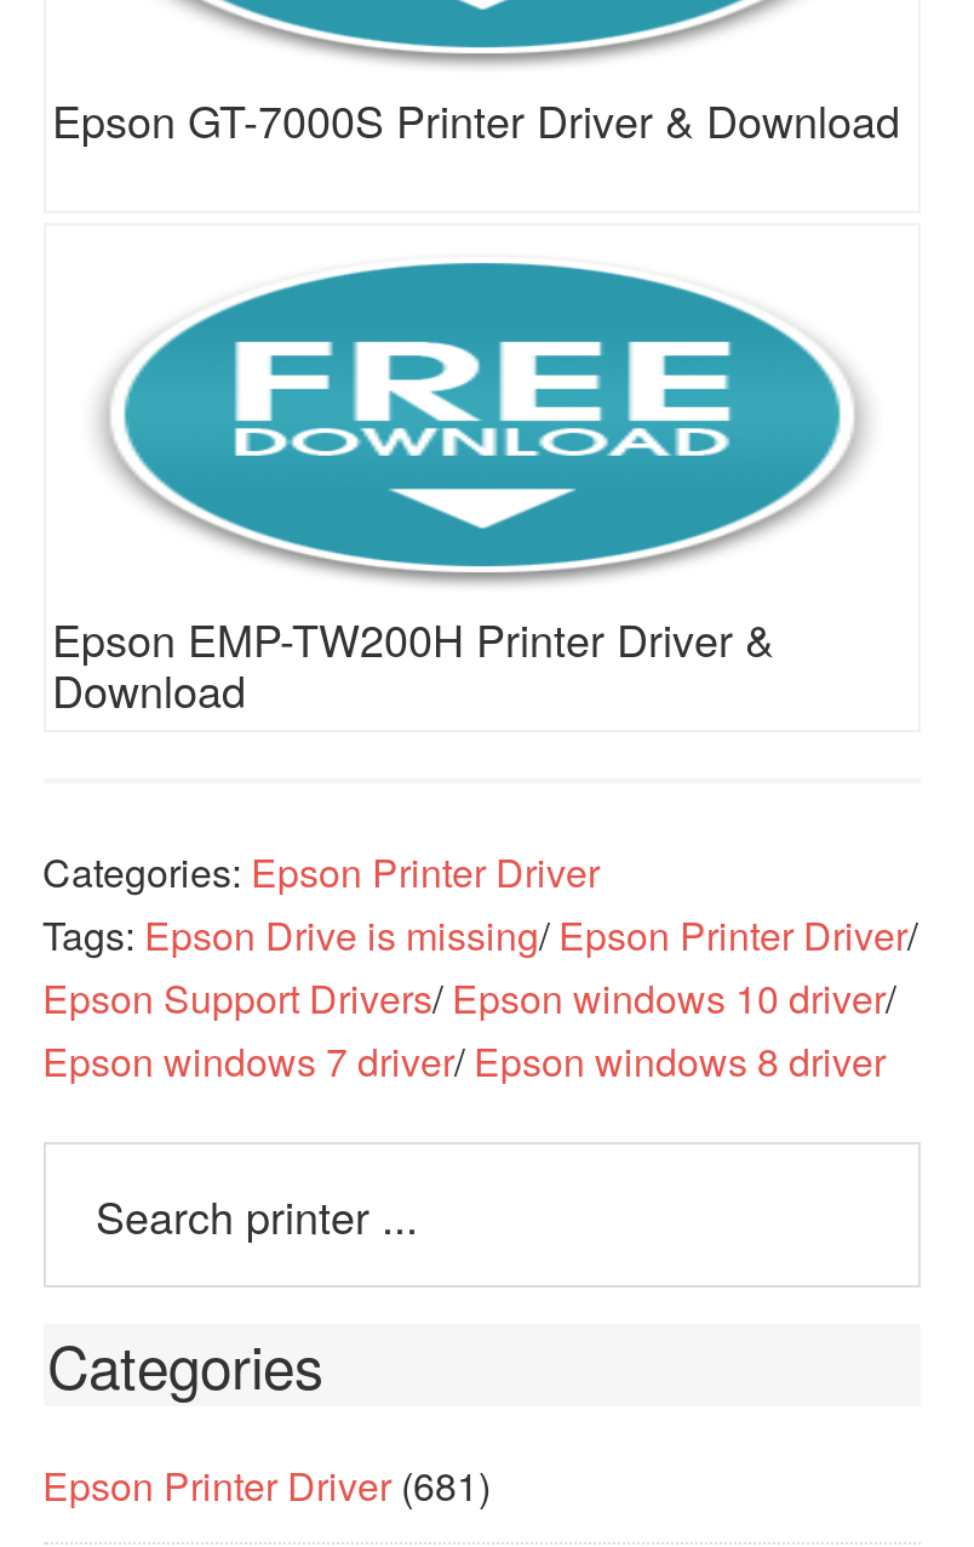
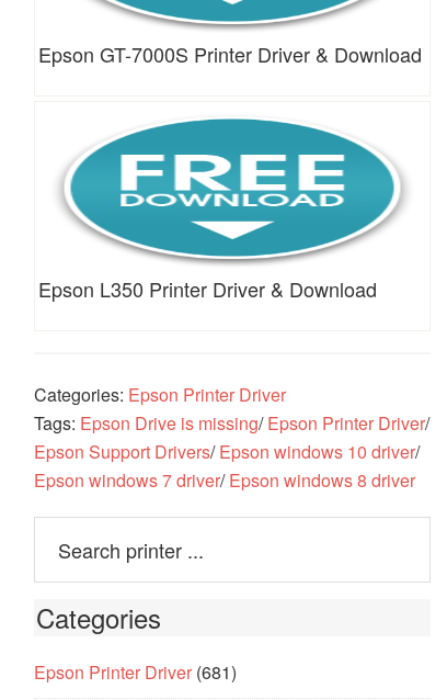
[52,607,774,721] Epson EMP-TW200H Printer Driver & | Download -> [38,275,376,303] Epson L350 Printer Driver & Download

